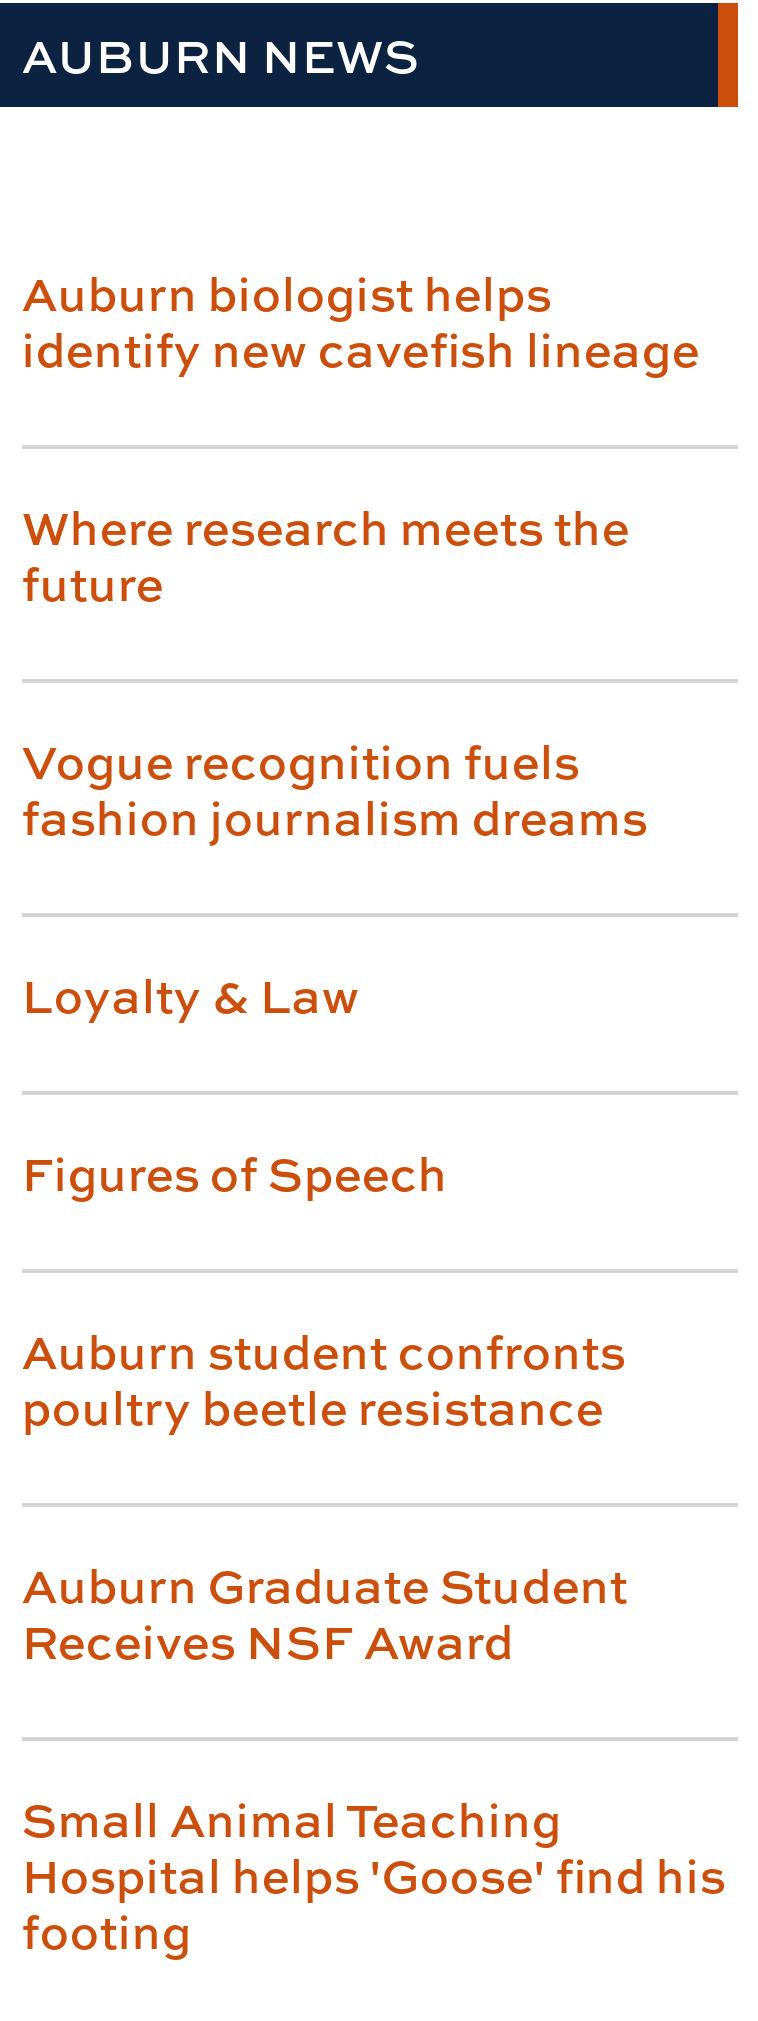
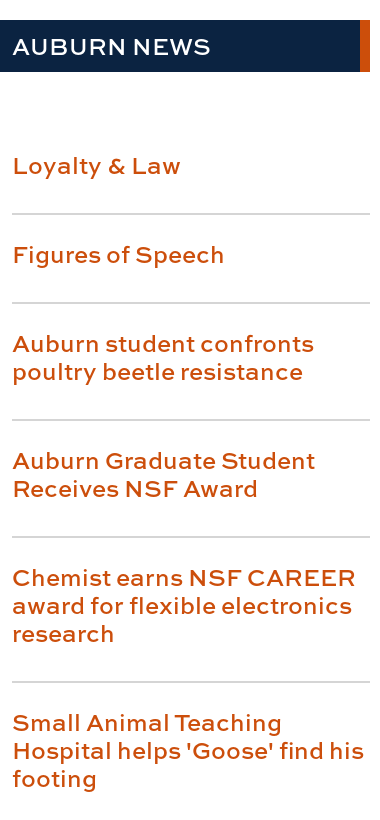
[22,259,700,849] Auburn biologist helps | identify new cavefish lineage | Where research meets the | future | Vogue recognition fuels | fashion journalism dreams -> none
moved [22,961,628,1673] -> [12,148,315,504]: Loyalty & Law | Figures of Speech | Auburn student confronts | poultry beetle resistance | Auburn Graduate Student | Receives NSF Award
none -> [12,560,356,649] Chemist earns NSF CAREER | award for flexible electronics | research

